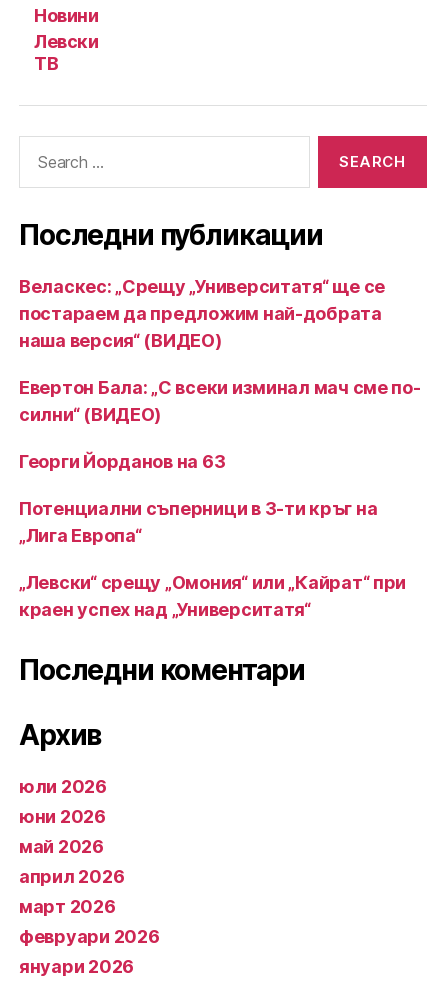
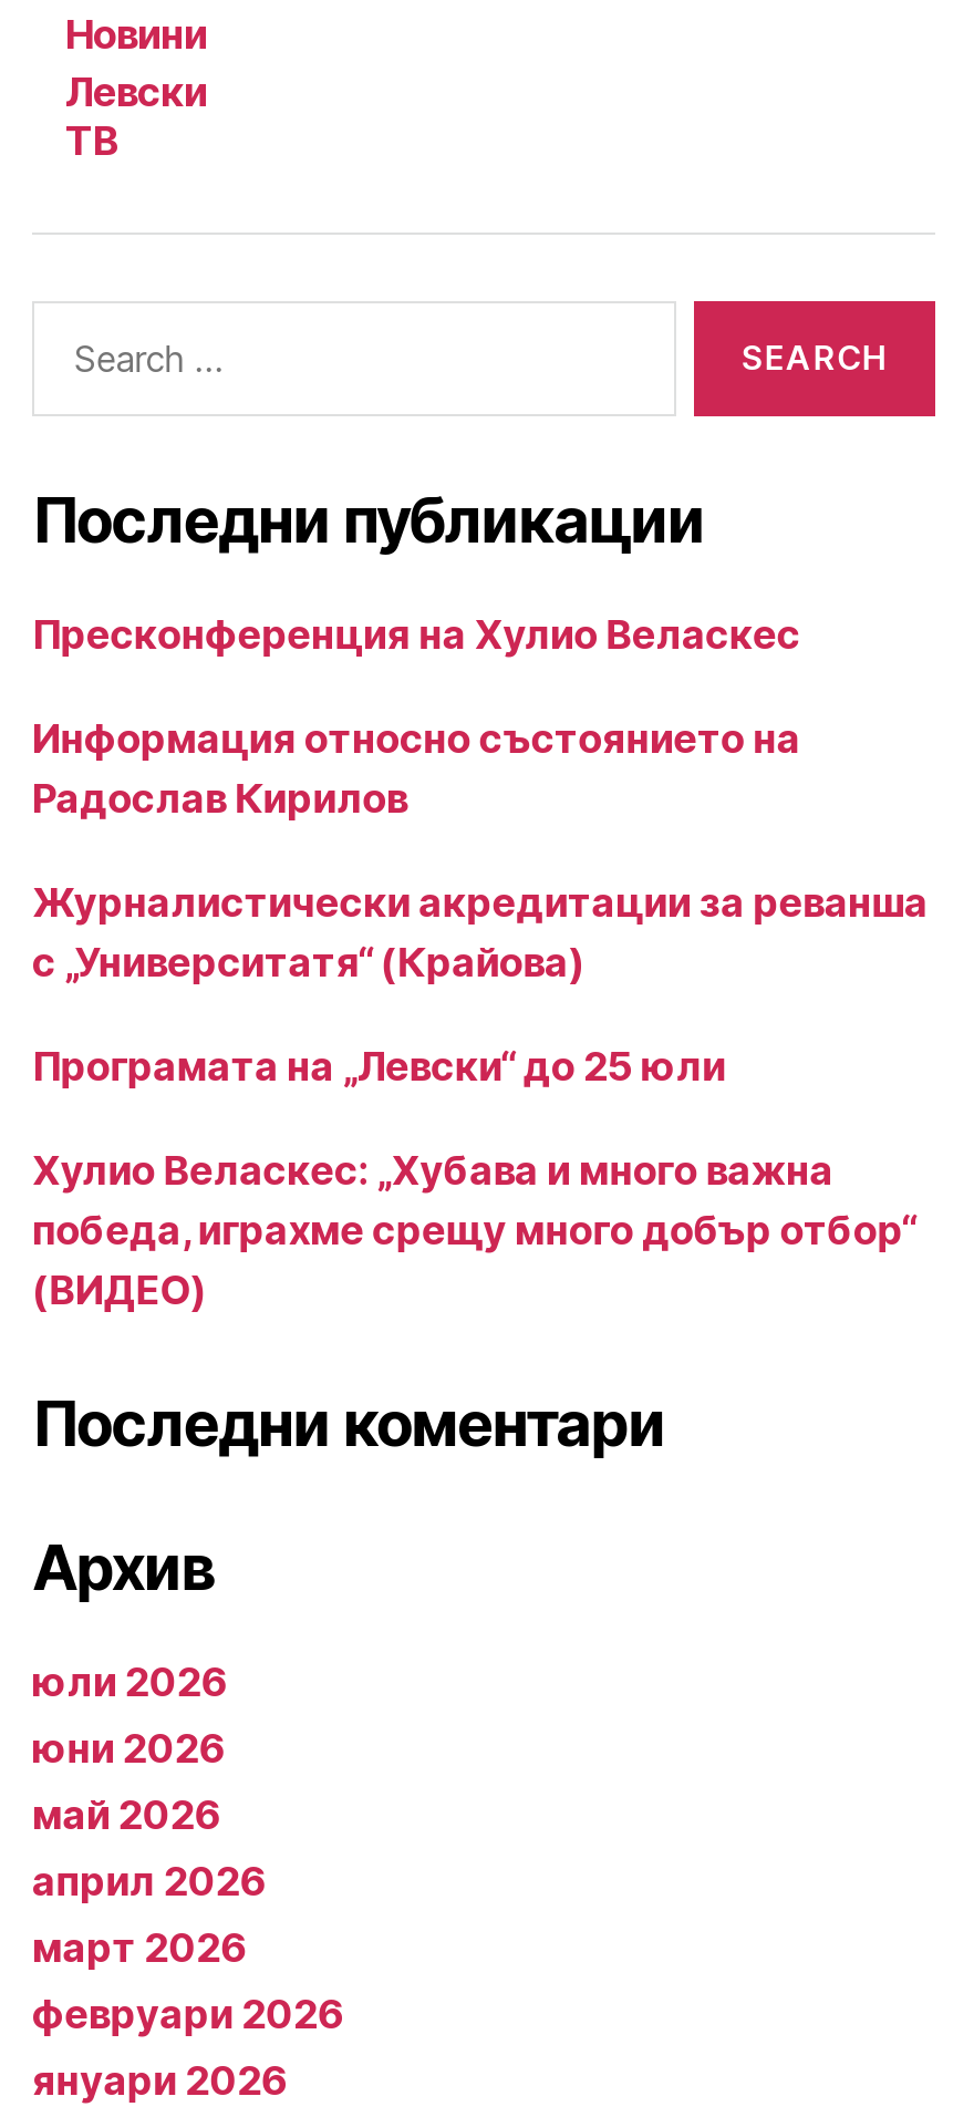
[19,276,385,351] Веласкес: „Срещу „Университатя“ ще се | постараем да предложим най-добрата | наша версия“ (ВИДЕО) -> [32,611,800,658] Пресконференция на Хулио Веласкес
[19,377,421,425] Евертон Бала: „С всеки изминал мач сме по- | силни“ (ВИДЕО) -> [32,715,800,822] Информация относно състоянието на | Радослав Кирилов
[19,451,225,472] Георги Йорданов на 63 -> [32,879,928,985] Журналистически акредитации за реванша | с „Университатя“ (Крайова)
[19,498,377,546] Потенциални съперници в 3-ти кръг на | „Лига Европа“ -> [32,1043,726,1090] Програмата на „Левски“ до 25 юли
[19,572,406,620] „Левски“ срещу „Омония“ или „Кайрат“ при | краен успех над „Университатя“ -> [32,1147,916,1313] Хулио Веласкес: „Хубава и много важна | победа, играхме срещу много добър отбор“ | (ВИДЕО)

